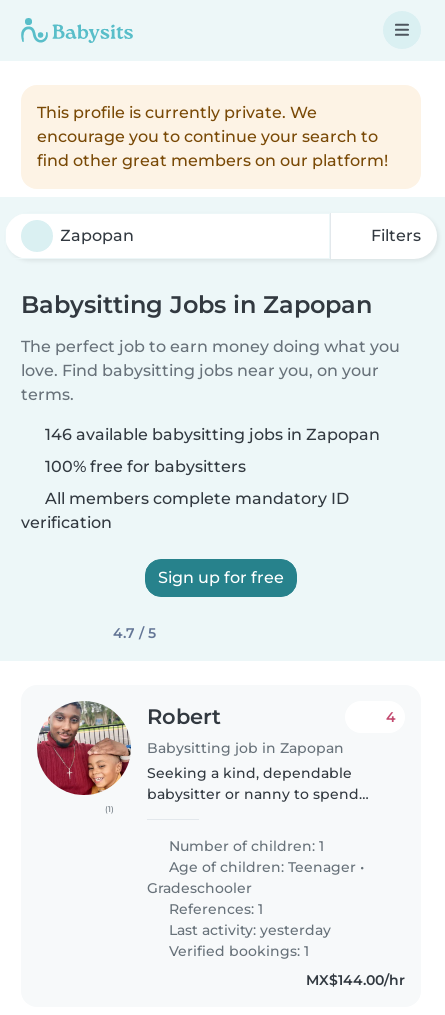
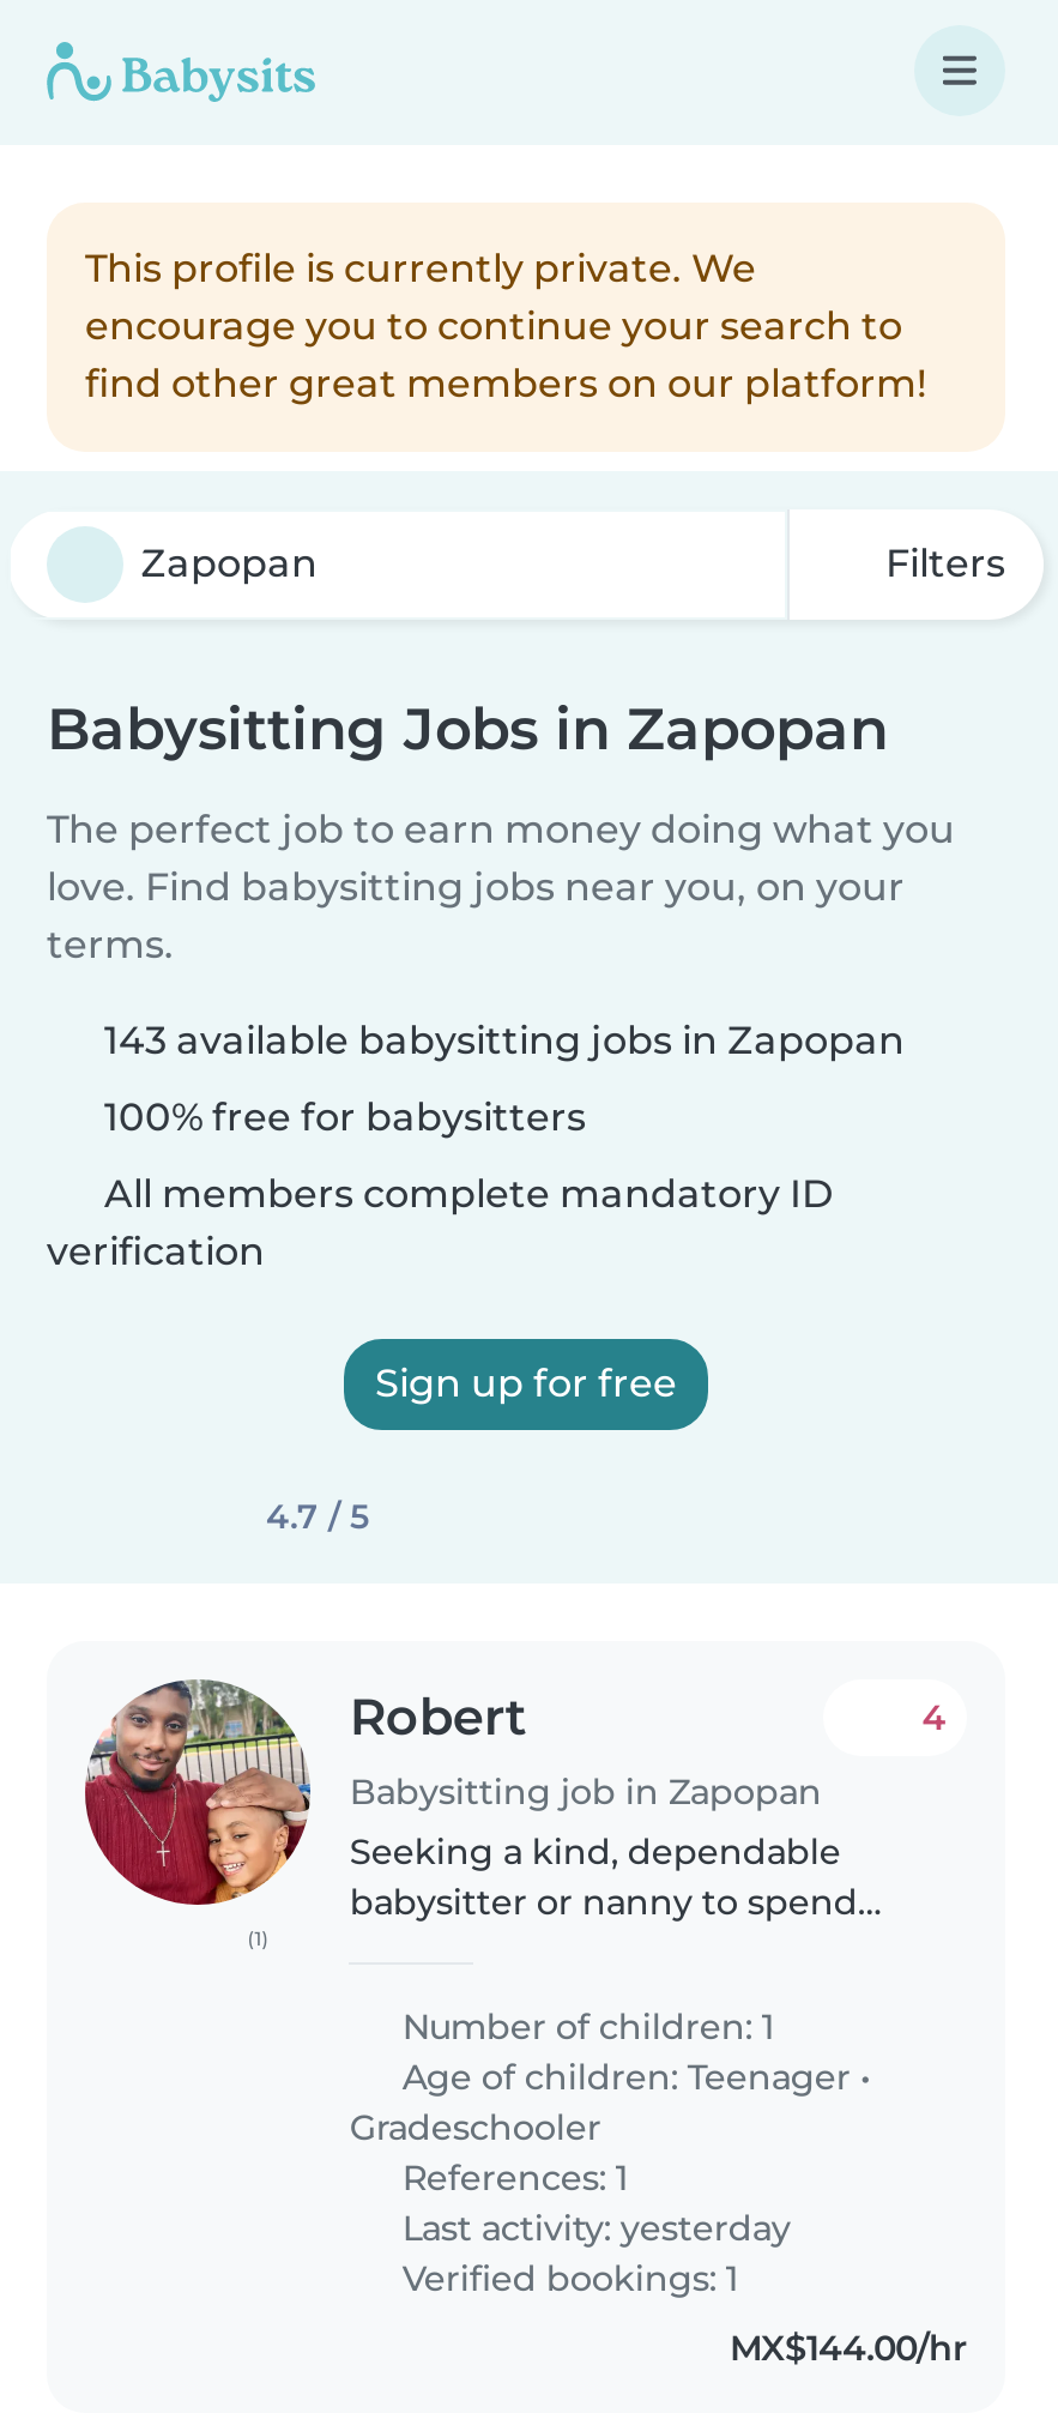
[45,425,380,444] 146 available babysitting jobs in Zapopan -> [104,1018,905,1063] 143 available babysitting jobs in Zapopan

